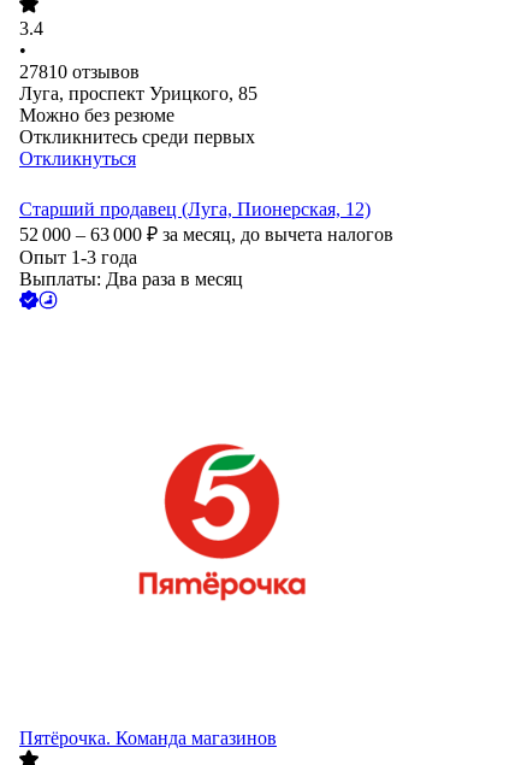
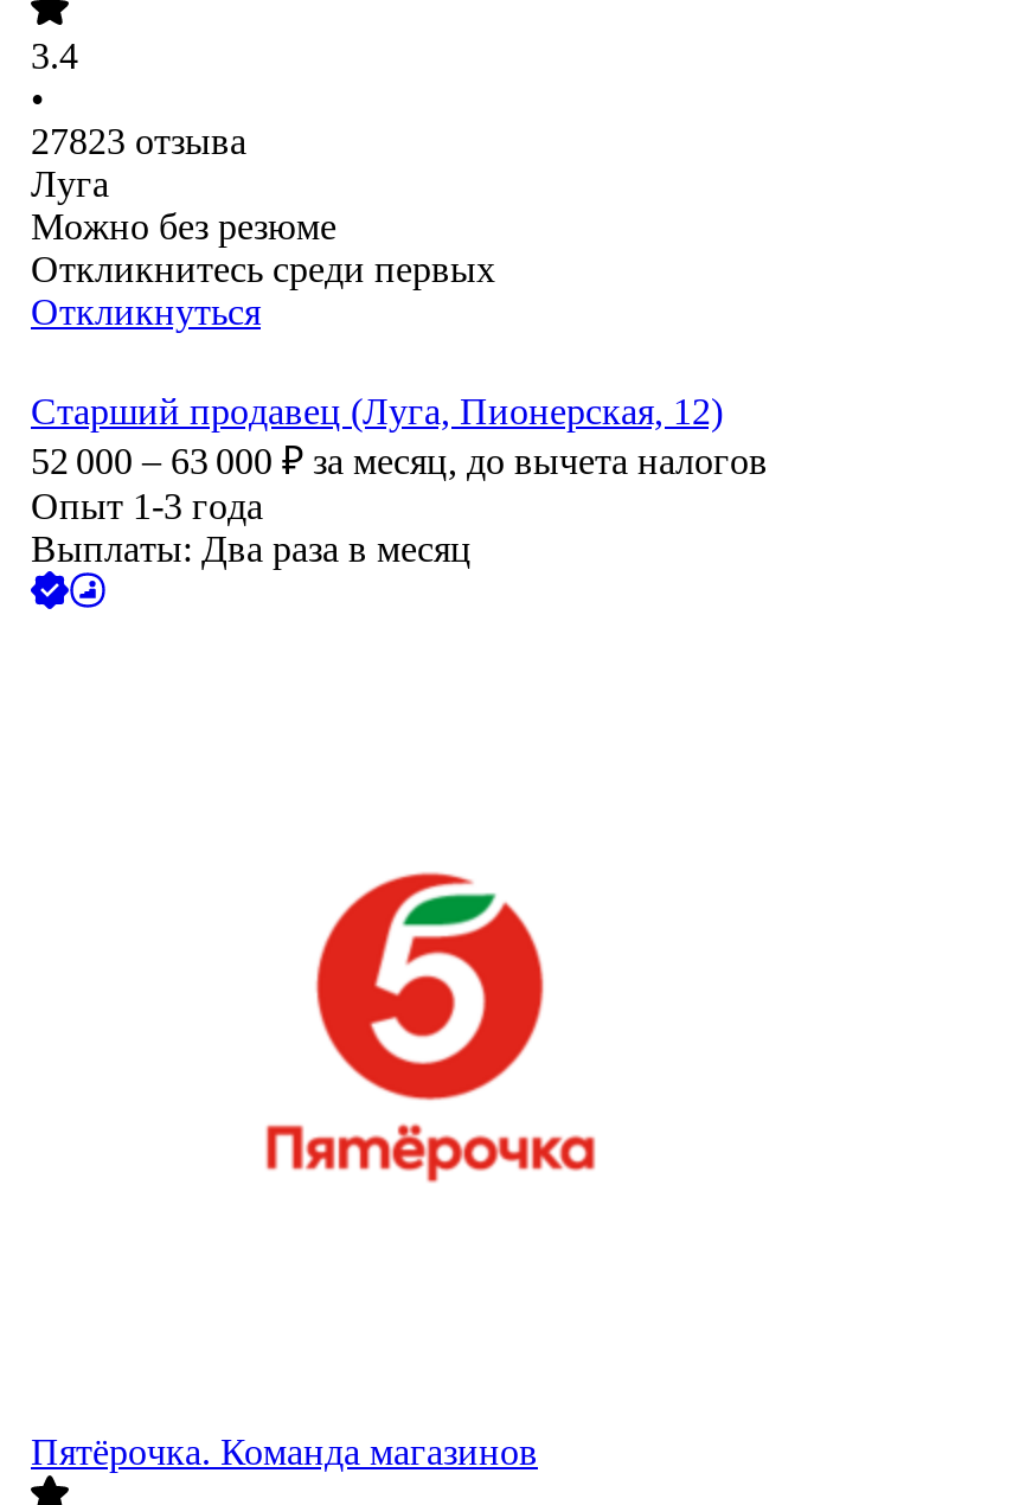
[19,62,257,104] 27810 отзывов | Луга, проспект Урицкого, 85 -> [31,122,246,205] 27823 отзыва | Луга

